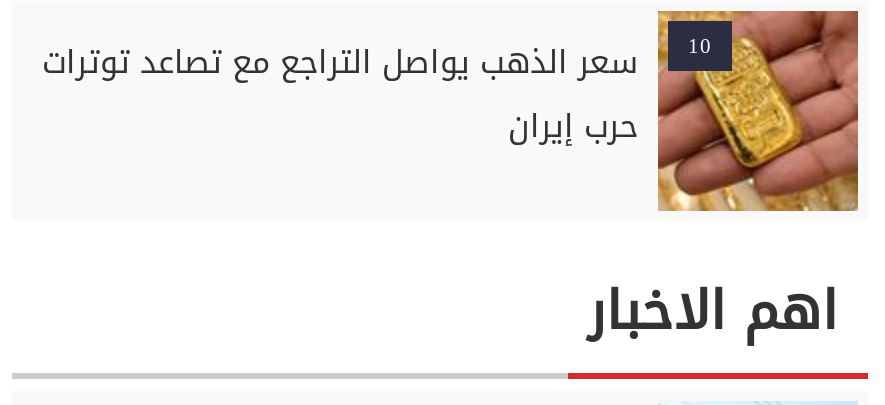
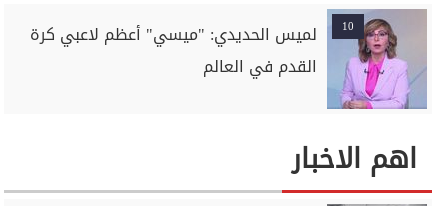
[42,9,860,213] [image] | سعر الذهب يواصل التراجع مع تصاعد توترات | حرب إيران -> [30,9,428,110] [image] | لميس الحديدي: "ميسي" أعظم لاعبي كرة | القدم في العالم

